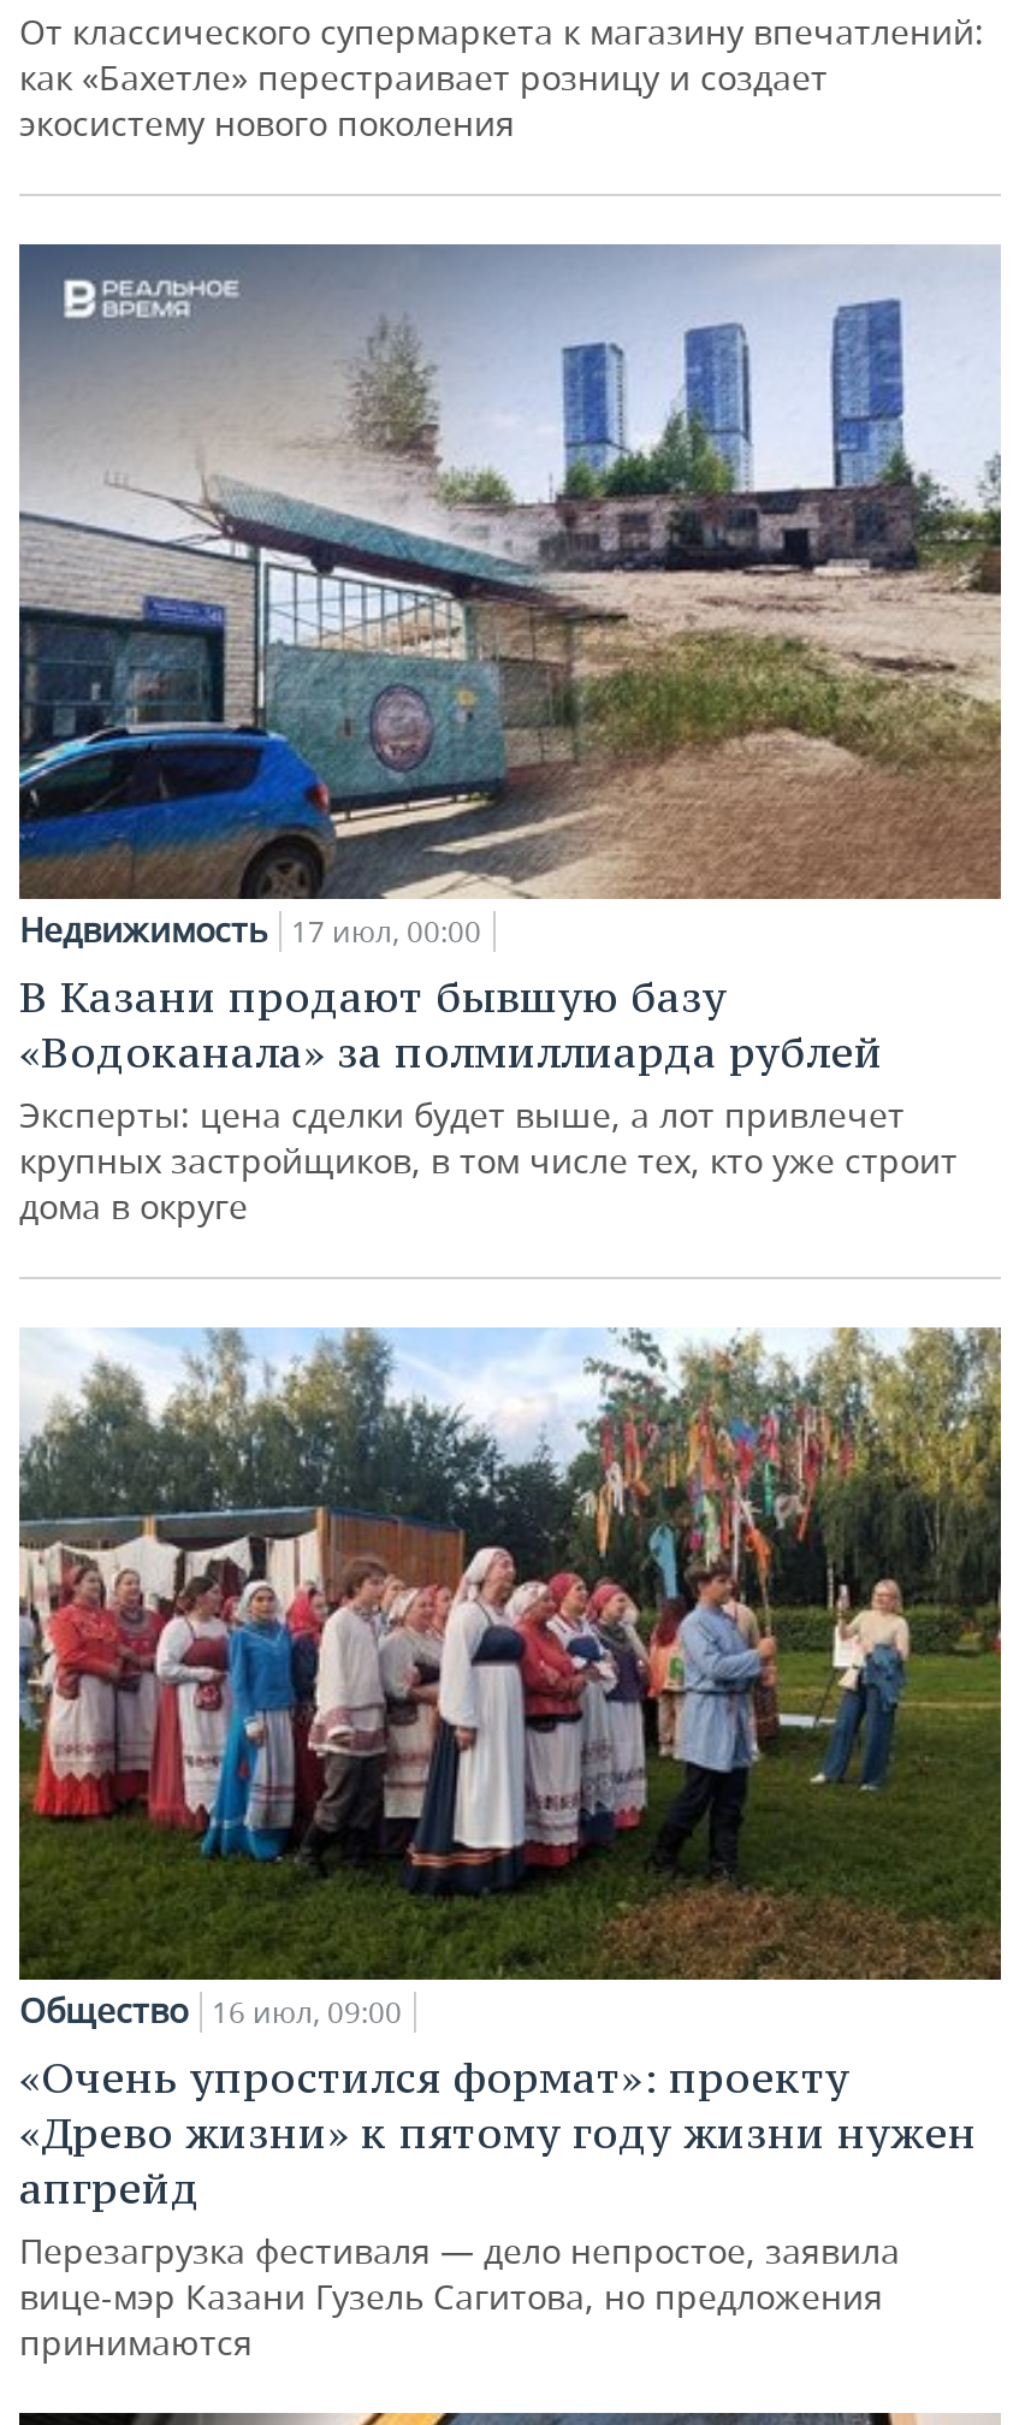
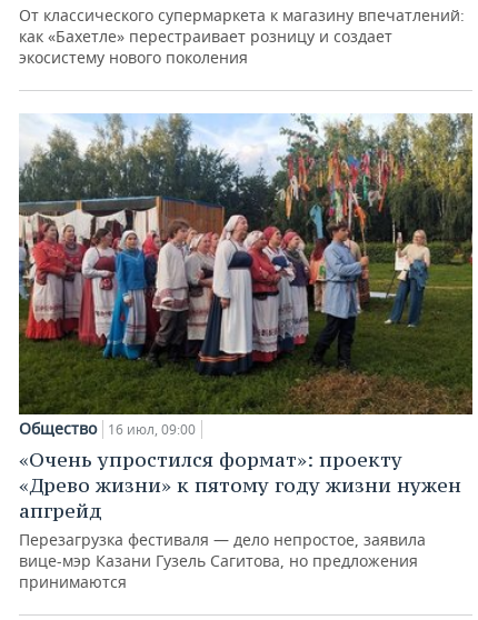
[17,243,1003,1228] [image] | Недвижимость 17 июл, 00:00 | В Казани продают бывшую базу | «Водоканала» за полмиллиарда рублей | Эксперты: цена сделки будет выше, а лот привлечет | крупных застройщиков, в том числе тех, кто уже строит | дома в округе -> none

